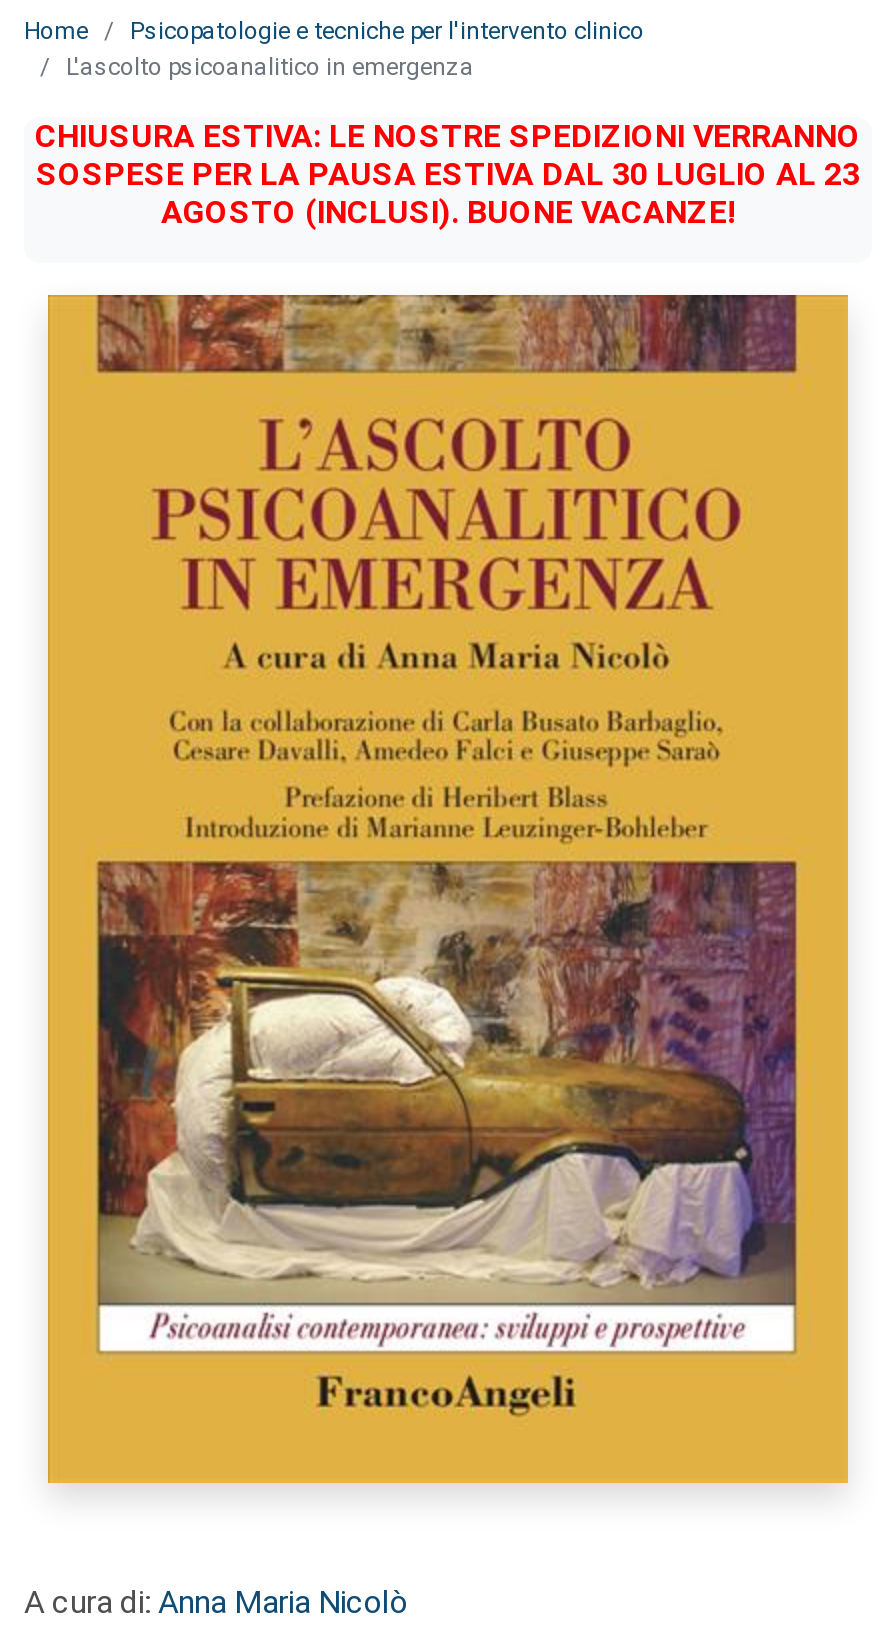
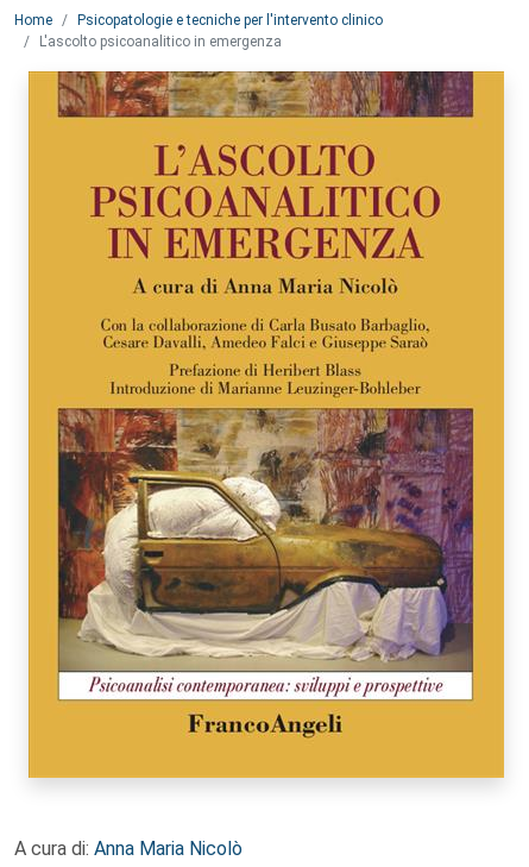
[35,117,861,231] CHIUSURA ESTIVA: LE NOSTRE SPEDIZIONI VERRANNO | SOSPESE PER LA PAUSA ESTIVA DAL 30 LUGLIO AL 23 | AGOSTO (INCLUSI). BUONE VACANZE! -> none

